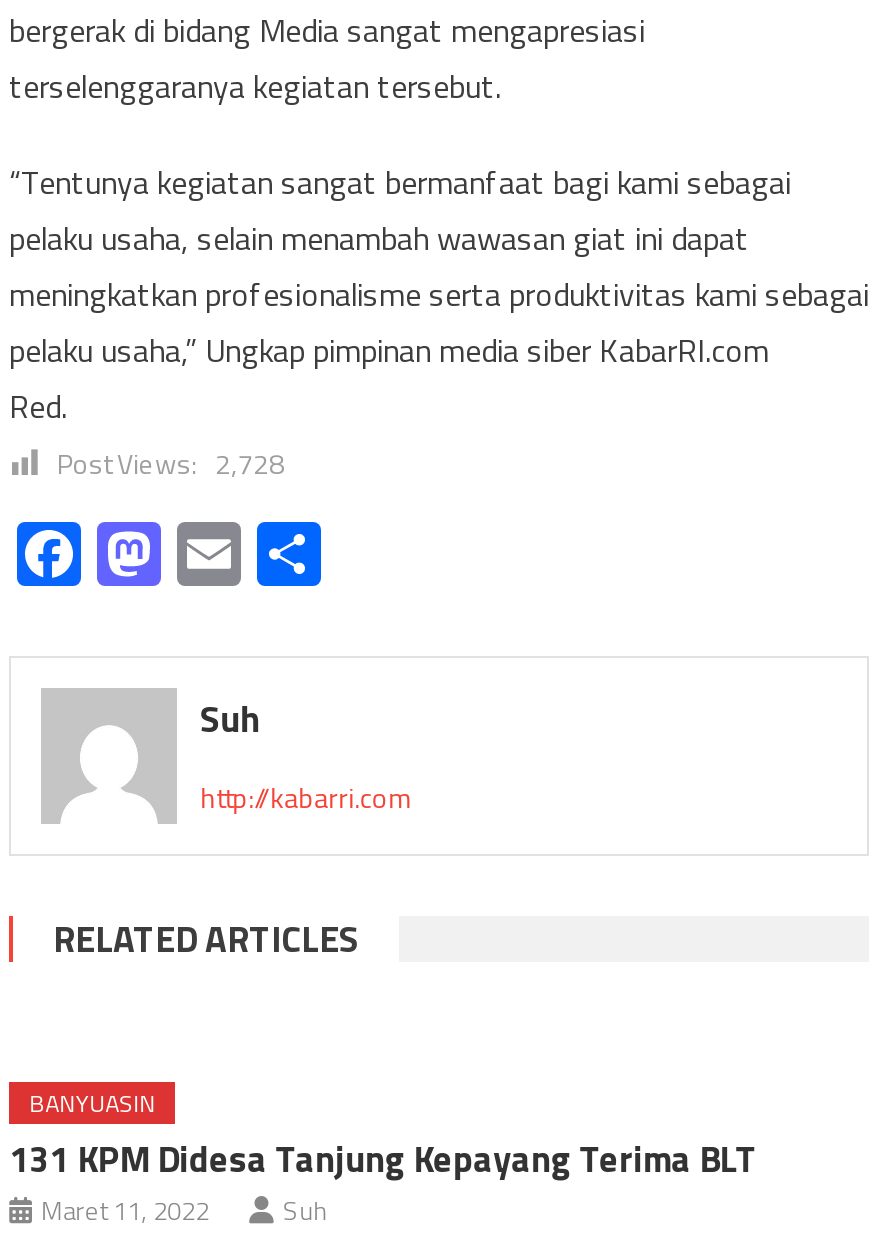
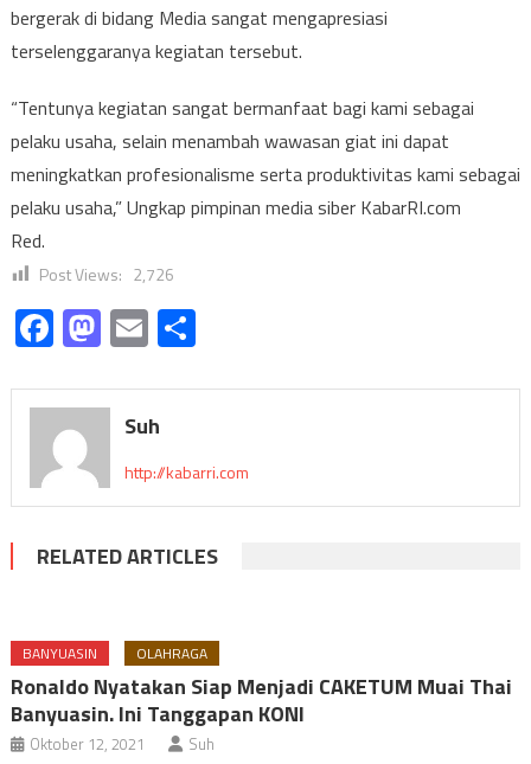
[57,442,285,484] Post Views: 2,728 -> [39,262,174,287] Post Views: 2,726
[9,1131,757,1229] 131 KPM Didesa Tanjung Kepayang Terima BLT | Maret 11, 2022 -> [11,642,512,755] OLAHRAGA | Ronaldo Nyatakan Siap Menjadi CAKETUM Muai Thai | Banyuasin. Ini Tanggapan KONI | Oktober 12, 2021

